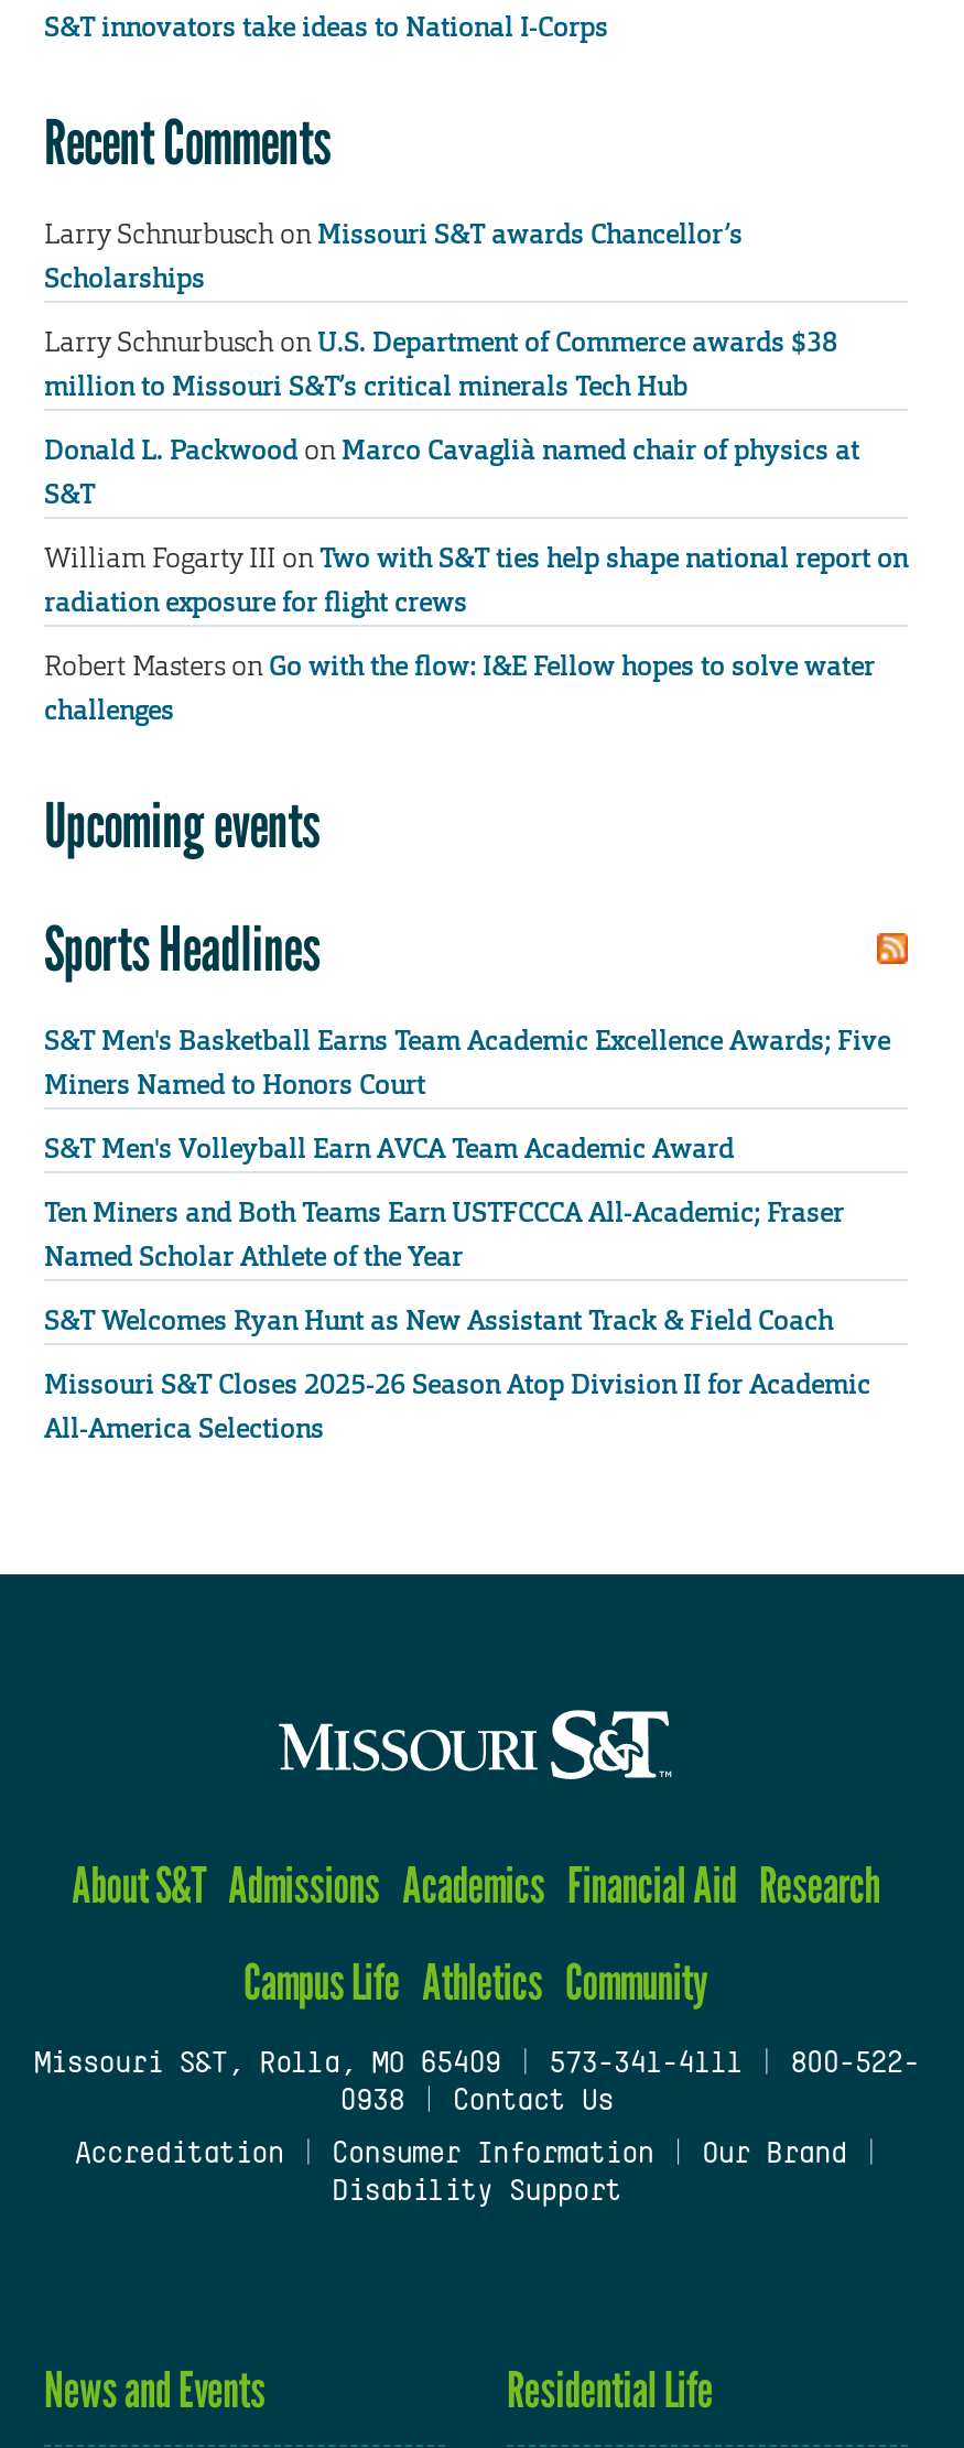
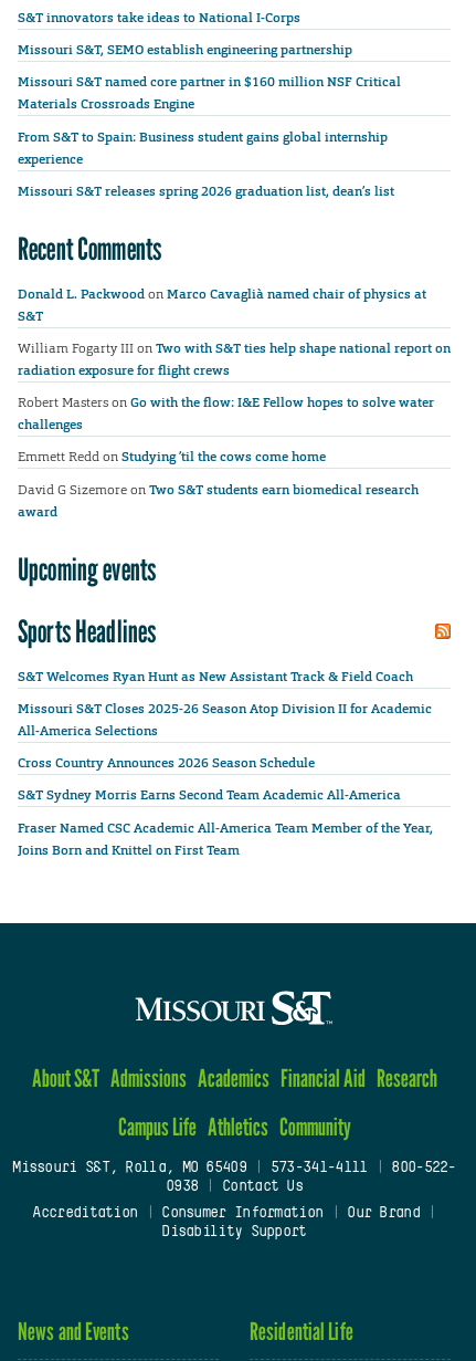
none -> [18,41,401,200] Missouri S&T, SEMO establish engineering partnership | Missouri S&T named core partner in $160 million NSF Critical | Materials Crossroads Engine | From S&T to Spain: Business student gains global internship | experience | Missouri S&T releases spring 2026 graduation list, dean’s list
moved [44,105,331,180] -> [18,230,161,267]: Recent Comments
[44,216,837,404] Larry Schnurbusch on Missouri S&T awards Chancellor’s | Scholarships | Larry Schnurbusch on U.S. Department of Commerce awards $38 | million to Missouri S&T’s critical minerals Tech Hub -> none
none -> [18,448,419,520] Emmett Redd on Studying ’til the cows come home | David G Sizemore on Two S&T students earn biomedical research | award
moved [44,788,320,986] -> [18,550,156,650]: Upcoming events | Sports Headlines
[44,1023,890,1274] S&T Men's Basketball Earns Team Academic Excellence Awards; Five | Miners Named to Honors Court | S&T Men's Volleyball Earn AVCA Team Academic Award | Ten Miners and Both Teams Earn USTFCCCA All-Academic; Fraser | Named Scholar Athlete of the Year -> none
none -> [18,754,433,859] Cross Country Announces 2026 Season Schedule | S&T Sydney Morris Earns Second Team Academic All-America | Fraser Named CSC Academic All-America Team Member of the Year, | Joins Born and Knittel on First Team

